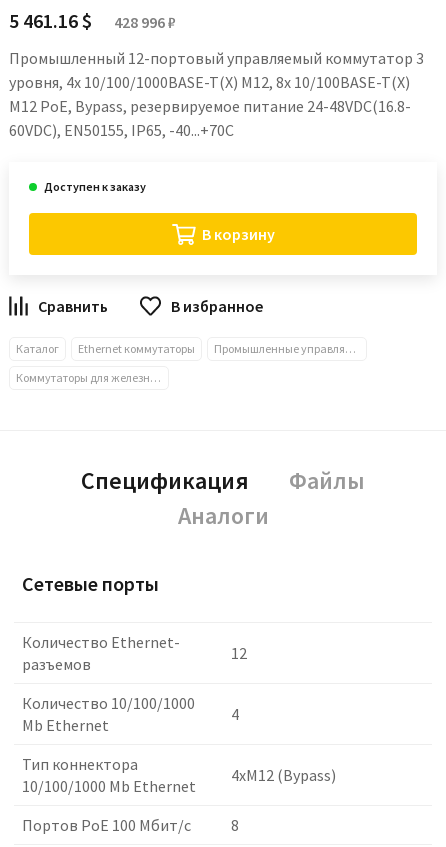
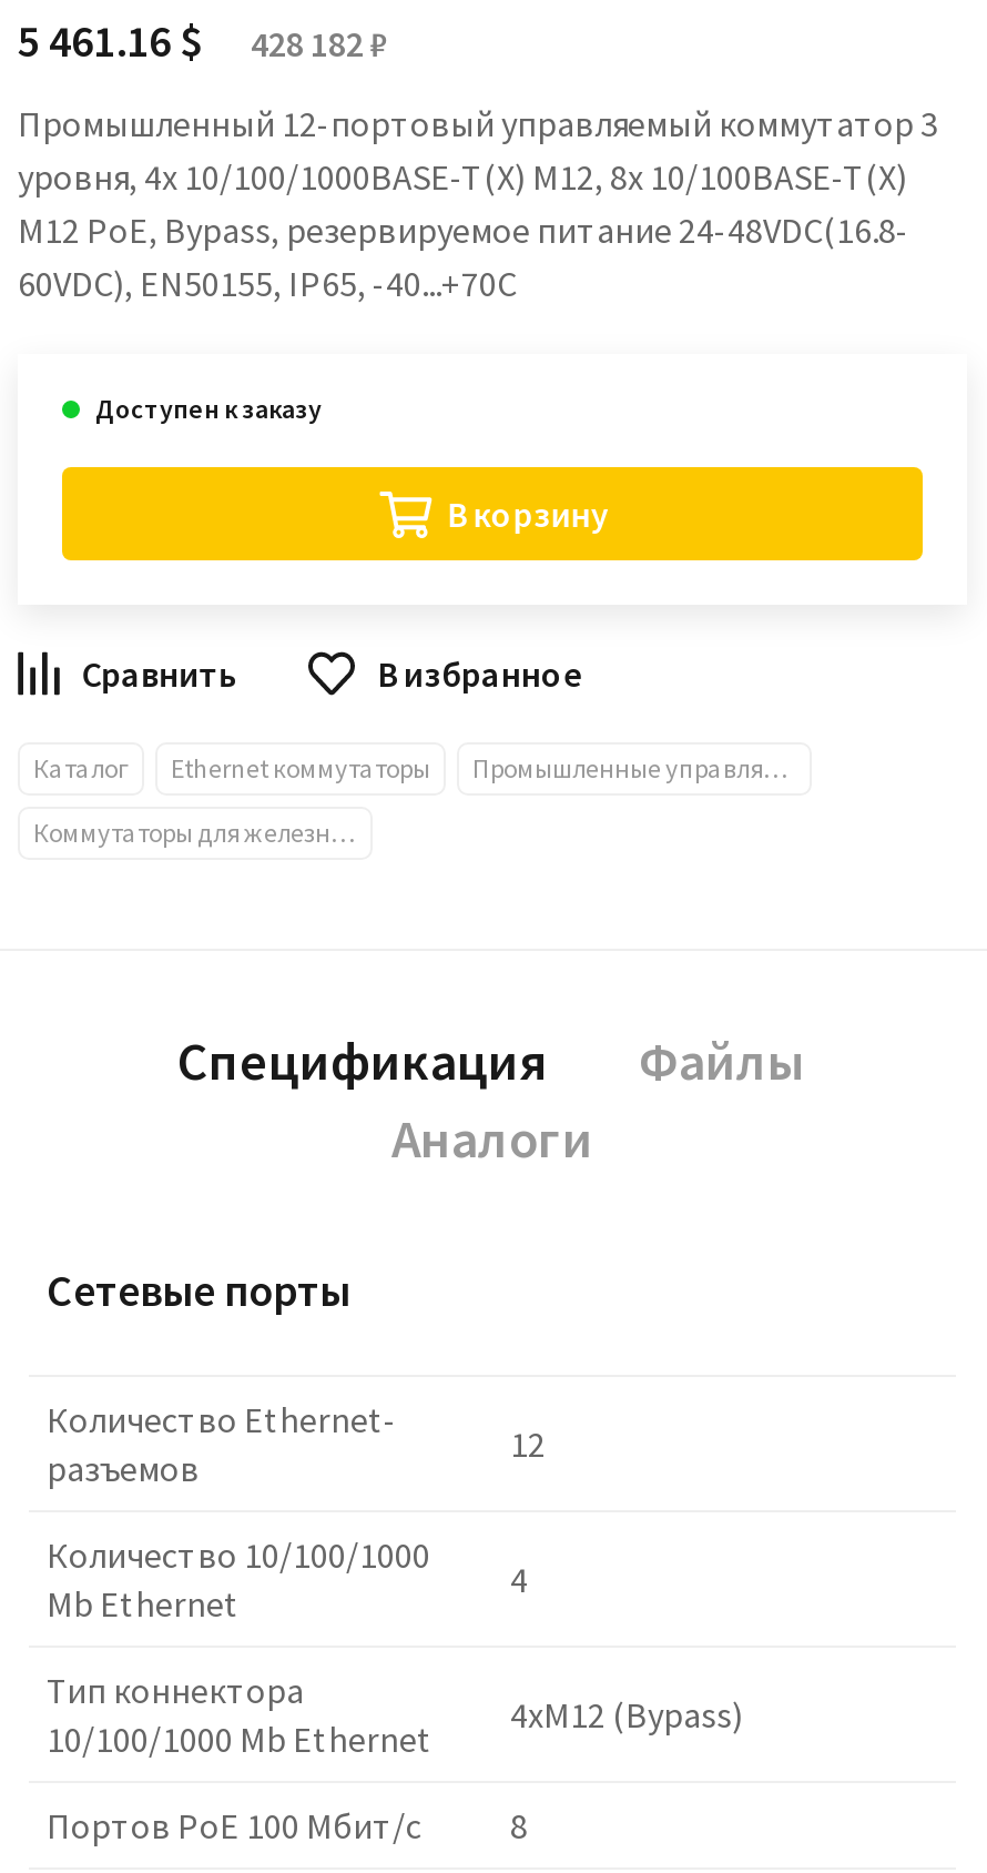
[9,8,176,33] 5 461.16 $ 428 996 ₽ -> [18,12,388,68] 5 461.16 $ 428 182 ₽

